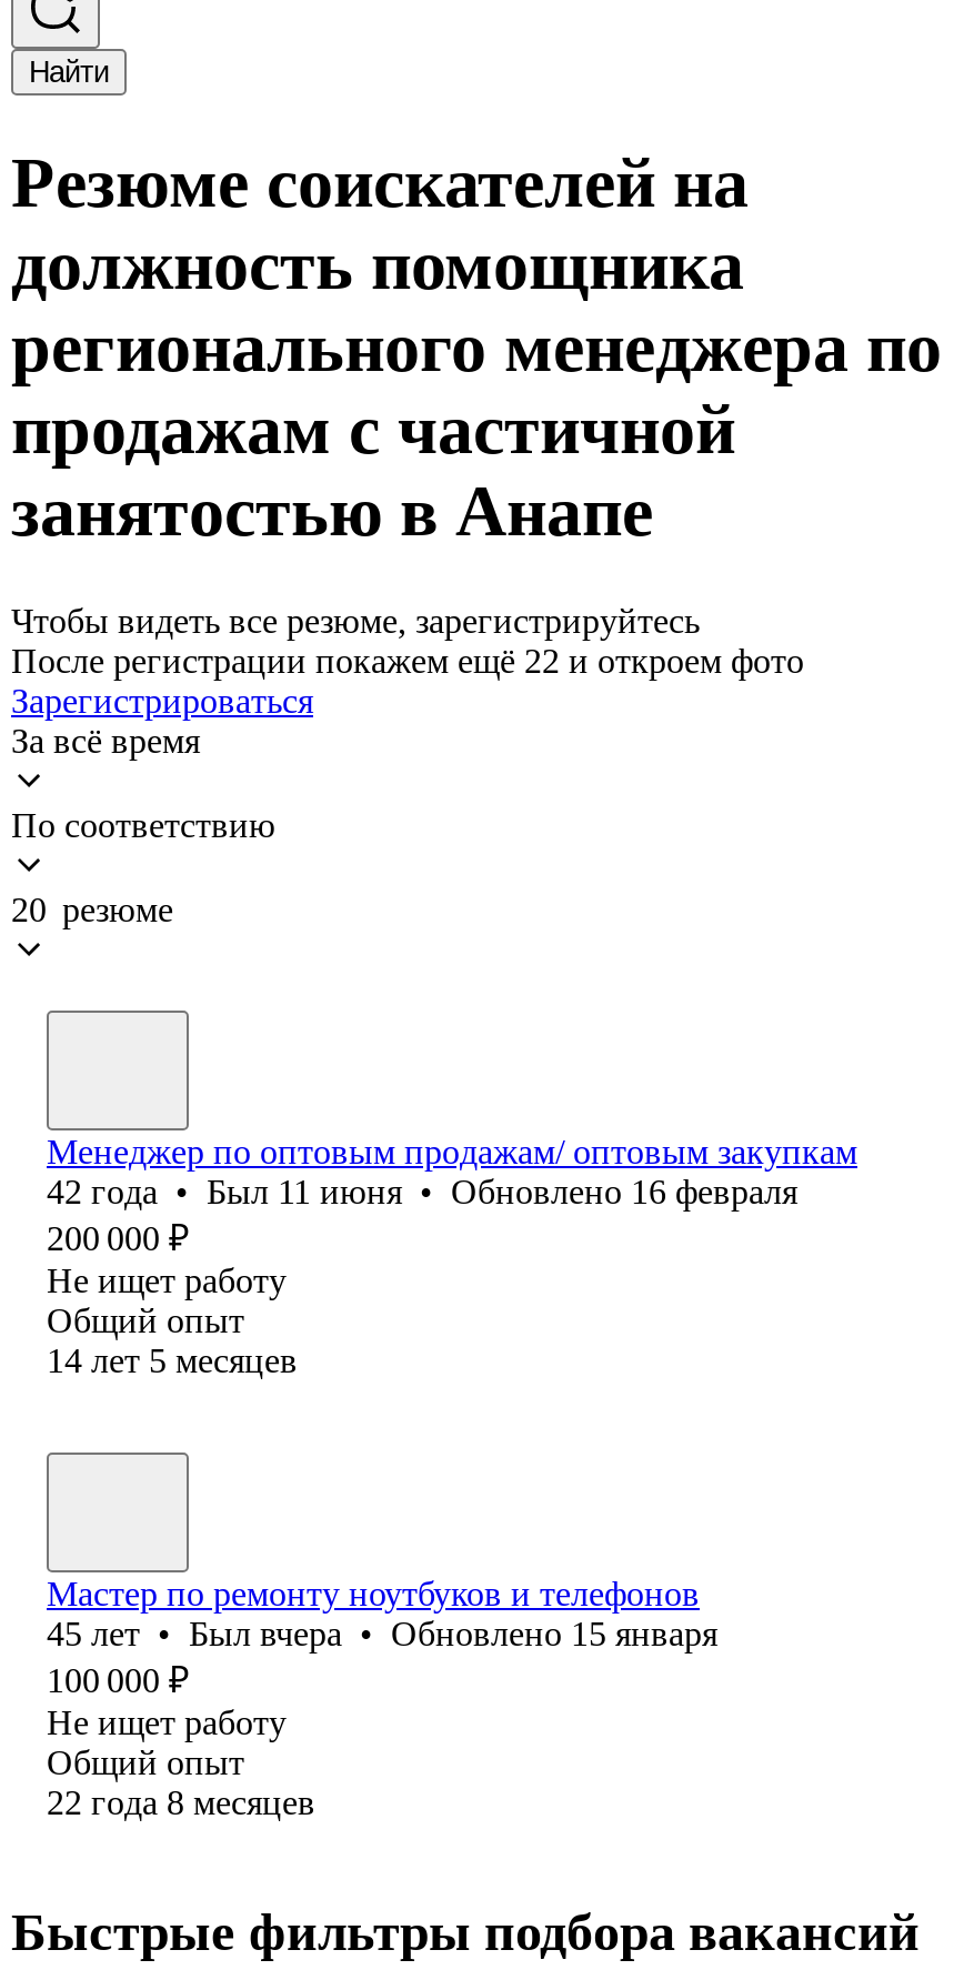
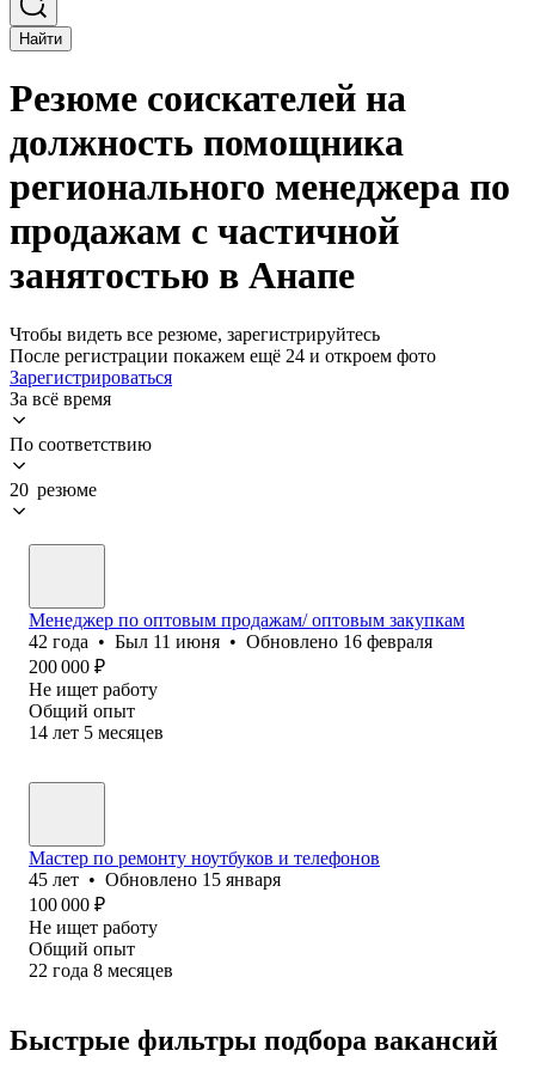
[11,642,804,679] После регистрации покажем ещё 22 и откроем фото -> [10,345,436,366] После регистрации покажем ещё 24 и откроем фото
[47,1614,717,1652] 45 лет • Был вчера • Обновлено 15 января -> [29,869,281,890] 45 лет • Обновлено 15 января

